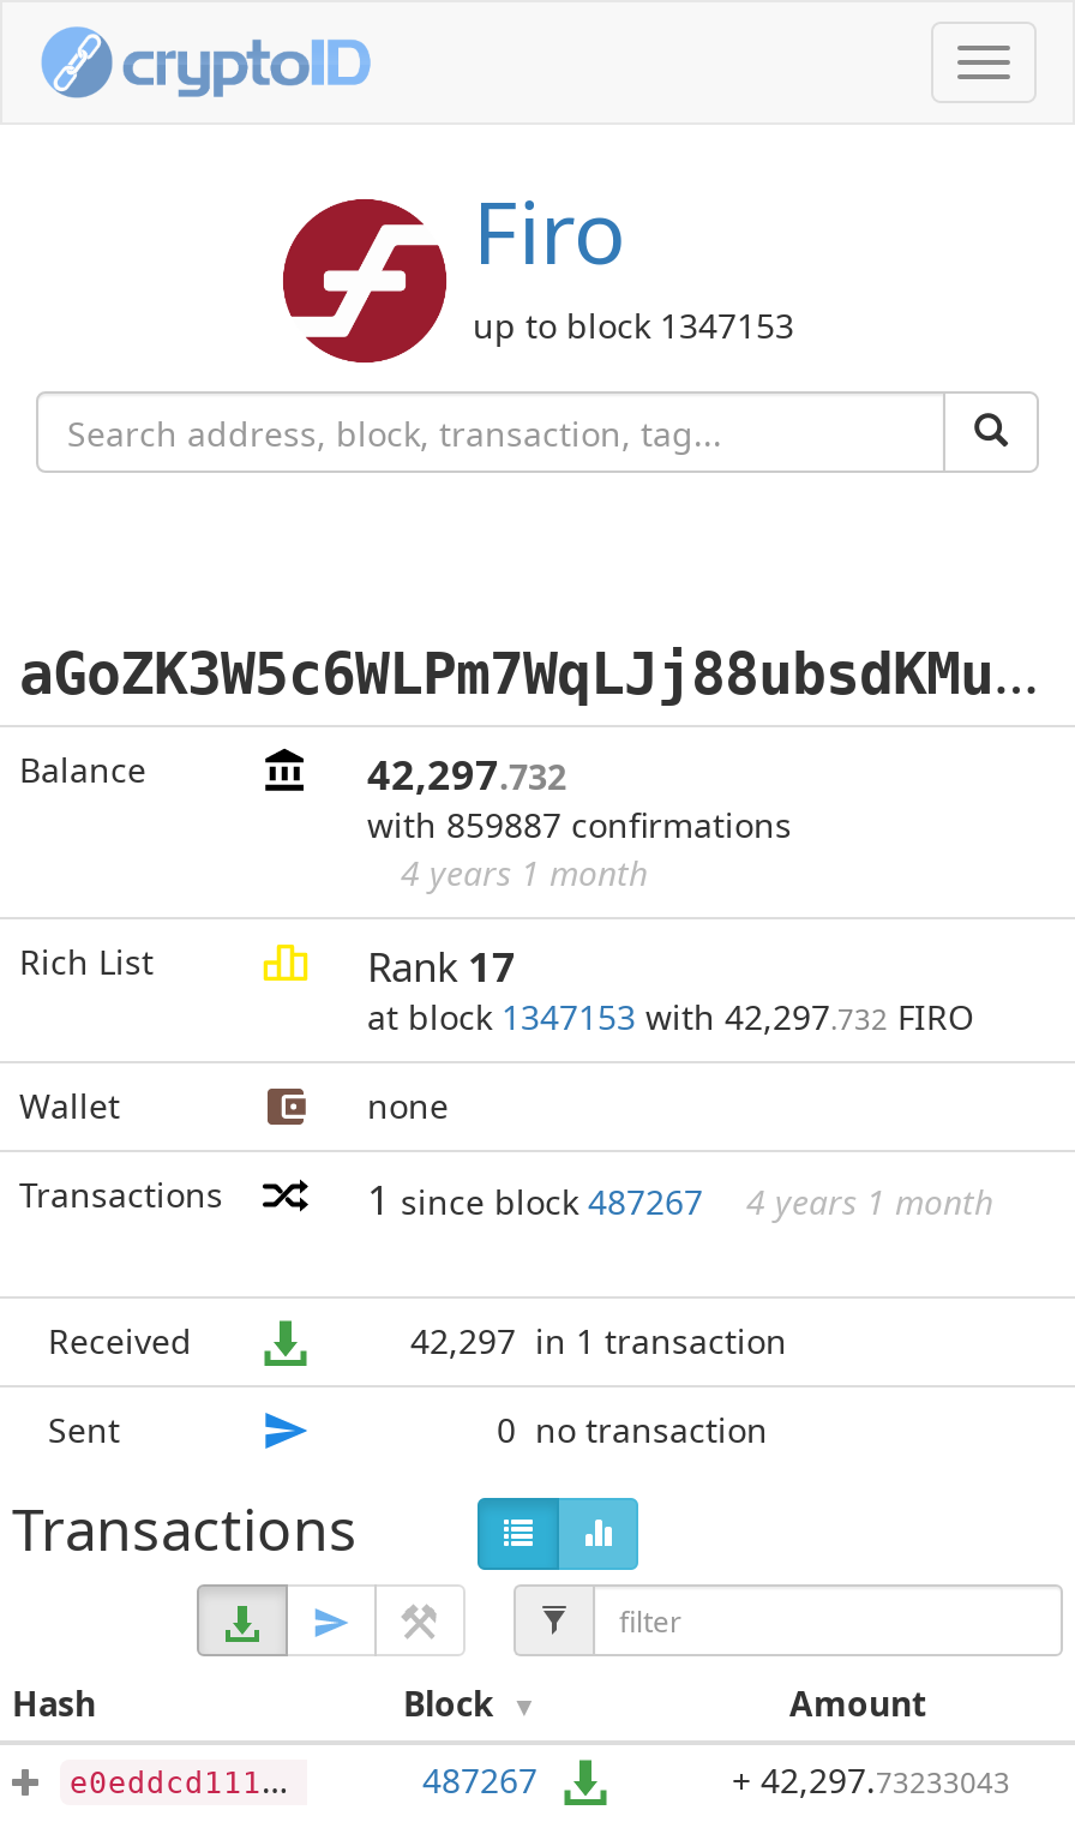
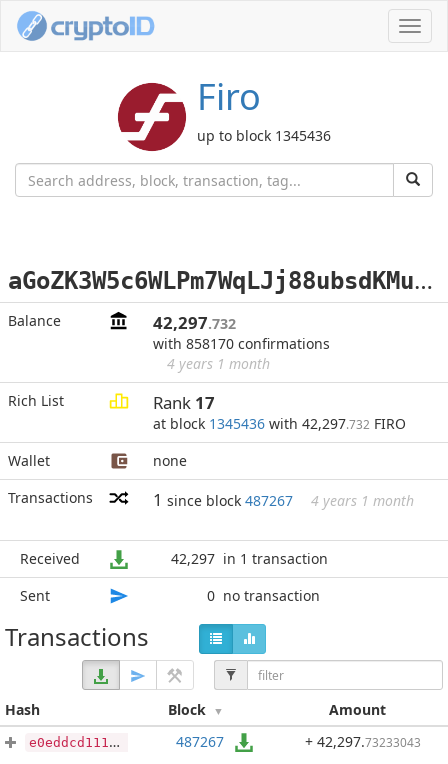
[473,302,794,348] up to block 1347153 -> [197,126,331,145] up to block 1345436
[367,802,792,847] with 859887 confirmations -> [153,334,330,353] with 858170 confirmations
[367,994,974,1039] at block 1347153 with 42,297.732 FIRO -> [153,414,406,433] at block 1345436 with 42,297.732 FIRO

